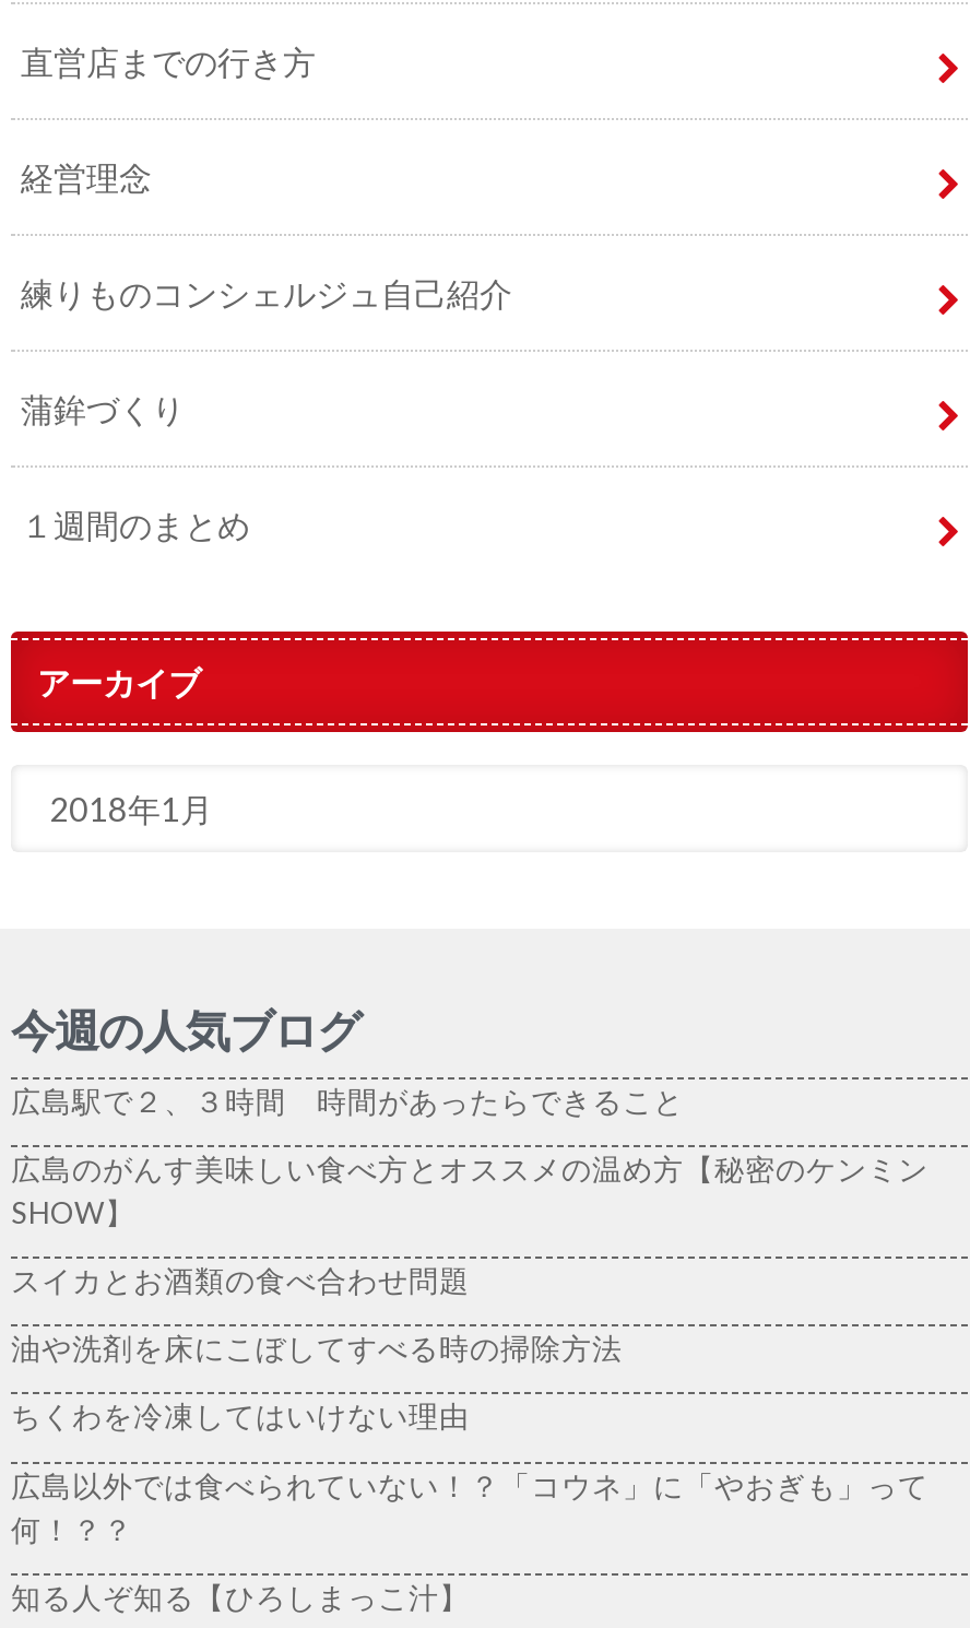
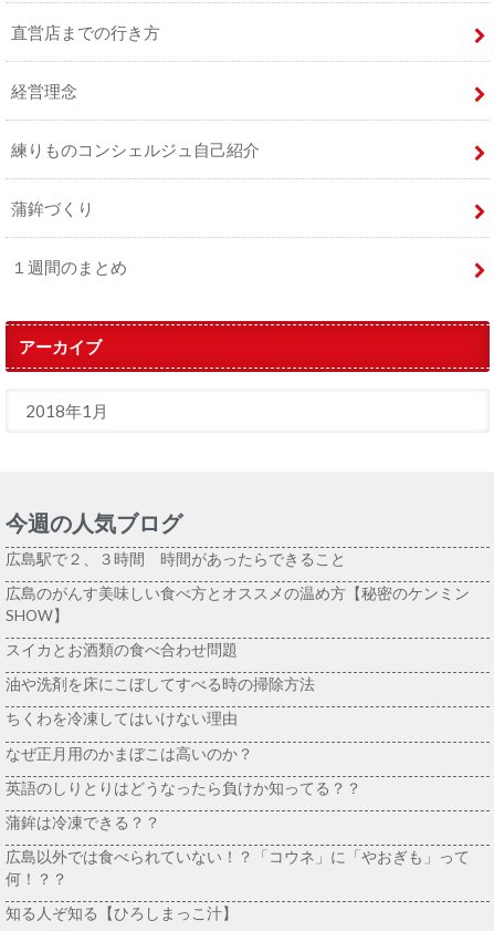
none -> [6,744,361,831] なぜ正月用のかまぼこは高いのか？ | 英語のしりとりはどうなったら負けか知ってる？？ | 蒲鉾は冷凍できる？？

